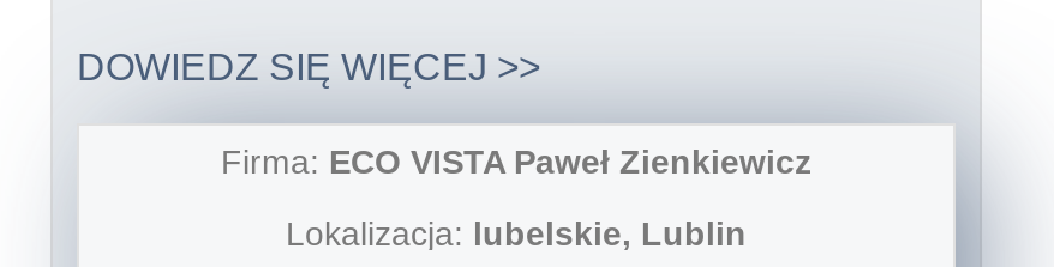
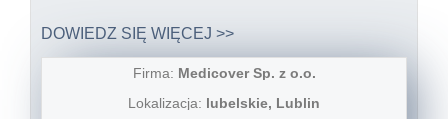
[221,141,812,180] Firma: ECO VISTA Paweł Zienkiewicz -> [132,64,315,80] Firma: Medicover Sp. z o.o.

